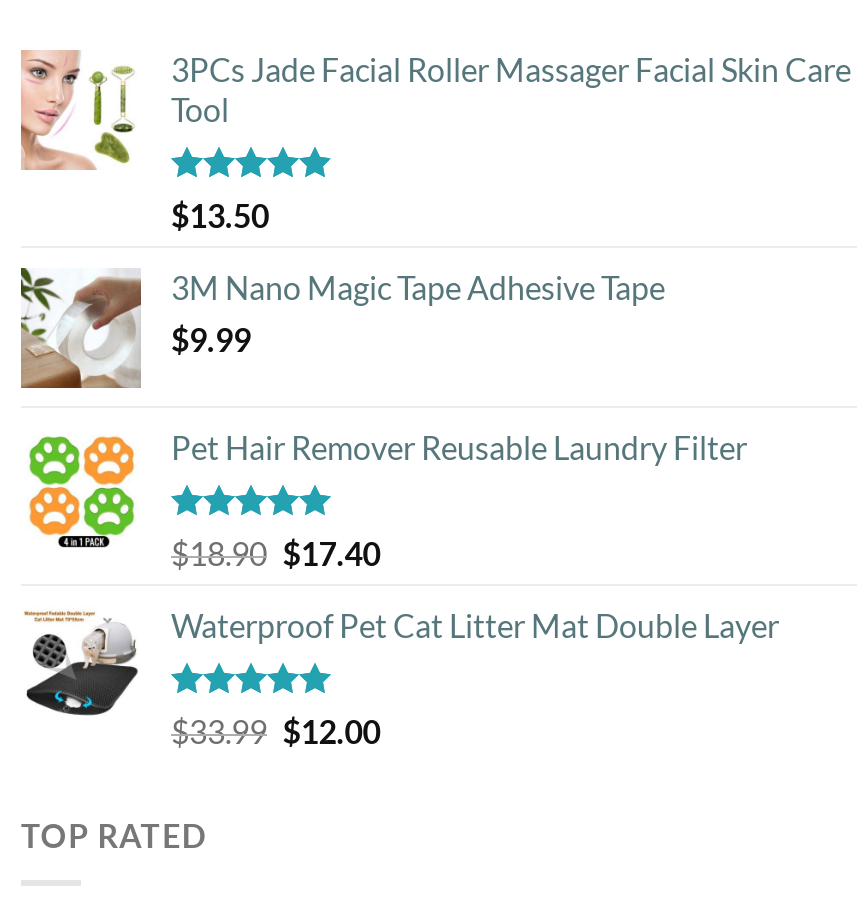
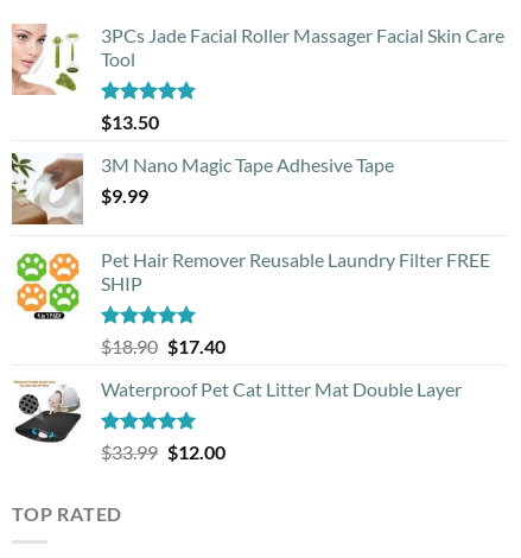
[171,427,747,465] Pet Hair Remover Reusable Laundry Filter -> [101,248,490,294] Pet Hair Remover Reusable Laundry Filter FREE | SHIP

